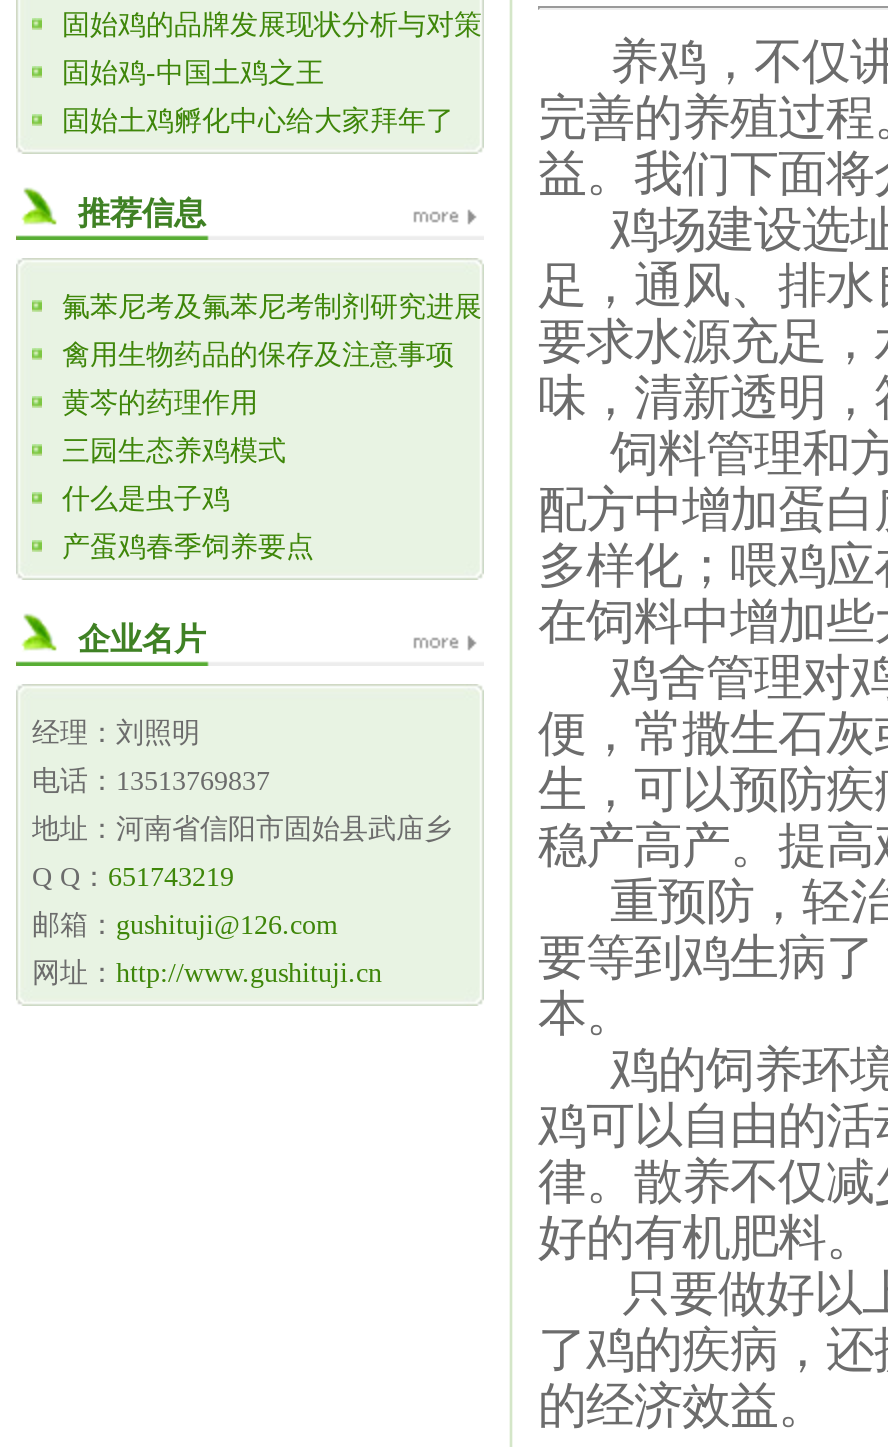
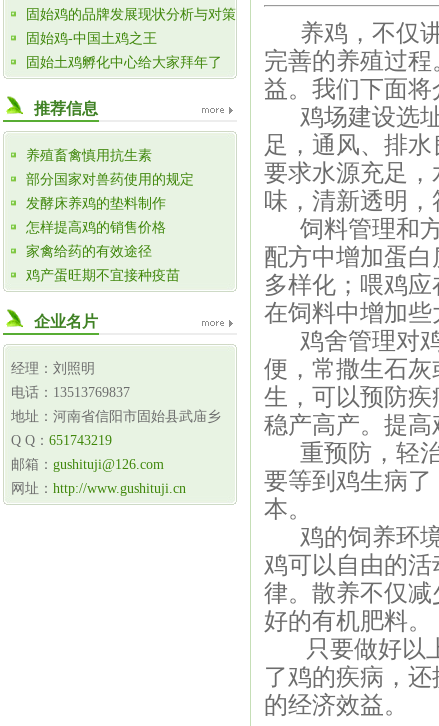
[62,292,482,322] 氟苯尼考及氟苯尼考制剂研究进展 -> [26,148,152,163] 养殖畜禽慎用抗生素
[62,340,454,370] 禽用生物药品的保存及注意事项 -> [26,172,194,187] 部分国家对兽药使用的规定
[62,388,258,418] 黄芩的药理作用 -> [26,196,166,211] 发酵床养鸡的垫料制作
[62,436,286,466] 三园生态养鸡模式 -> [26,220,166,235] 怎样提高鸡的销售价格
[62,484,230,514] 什么是虫子鸡 -> [26,244,152,259] 家禽给药的有效途径
[62,532,314,562] 产蛋鸡春季饲养要点 -> [26,268,180,283] 鸡产蛋旺期不宜接种疫苗

